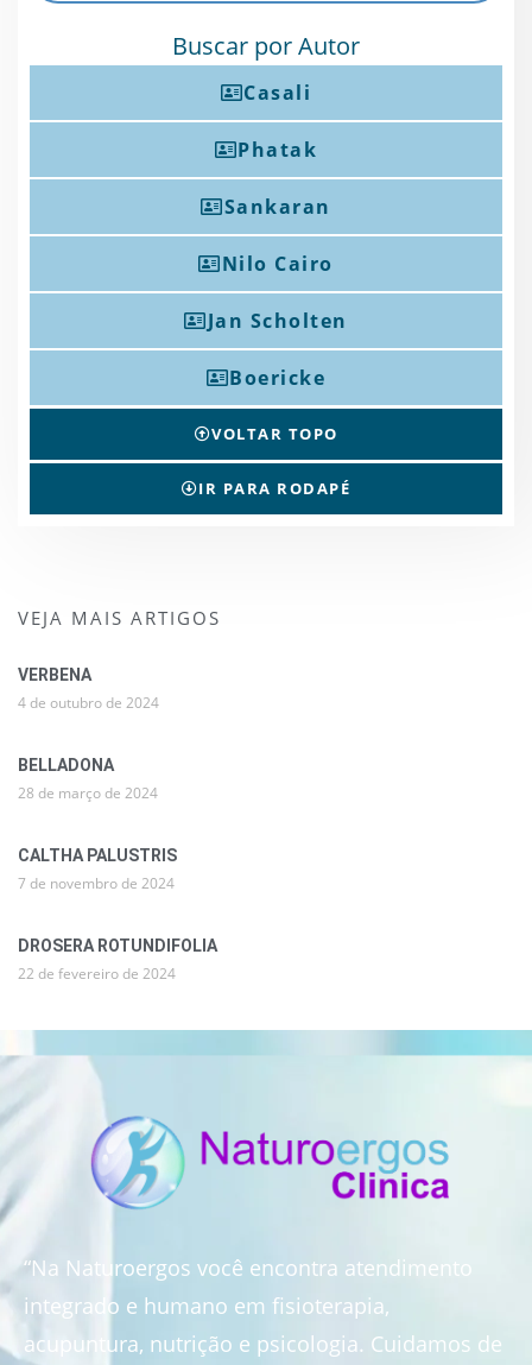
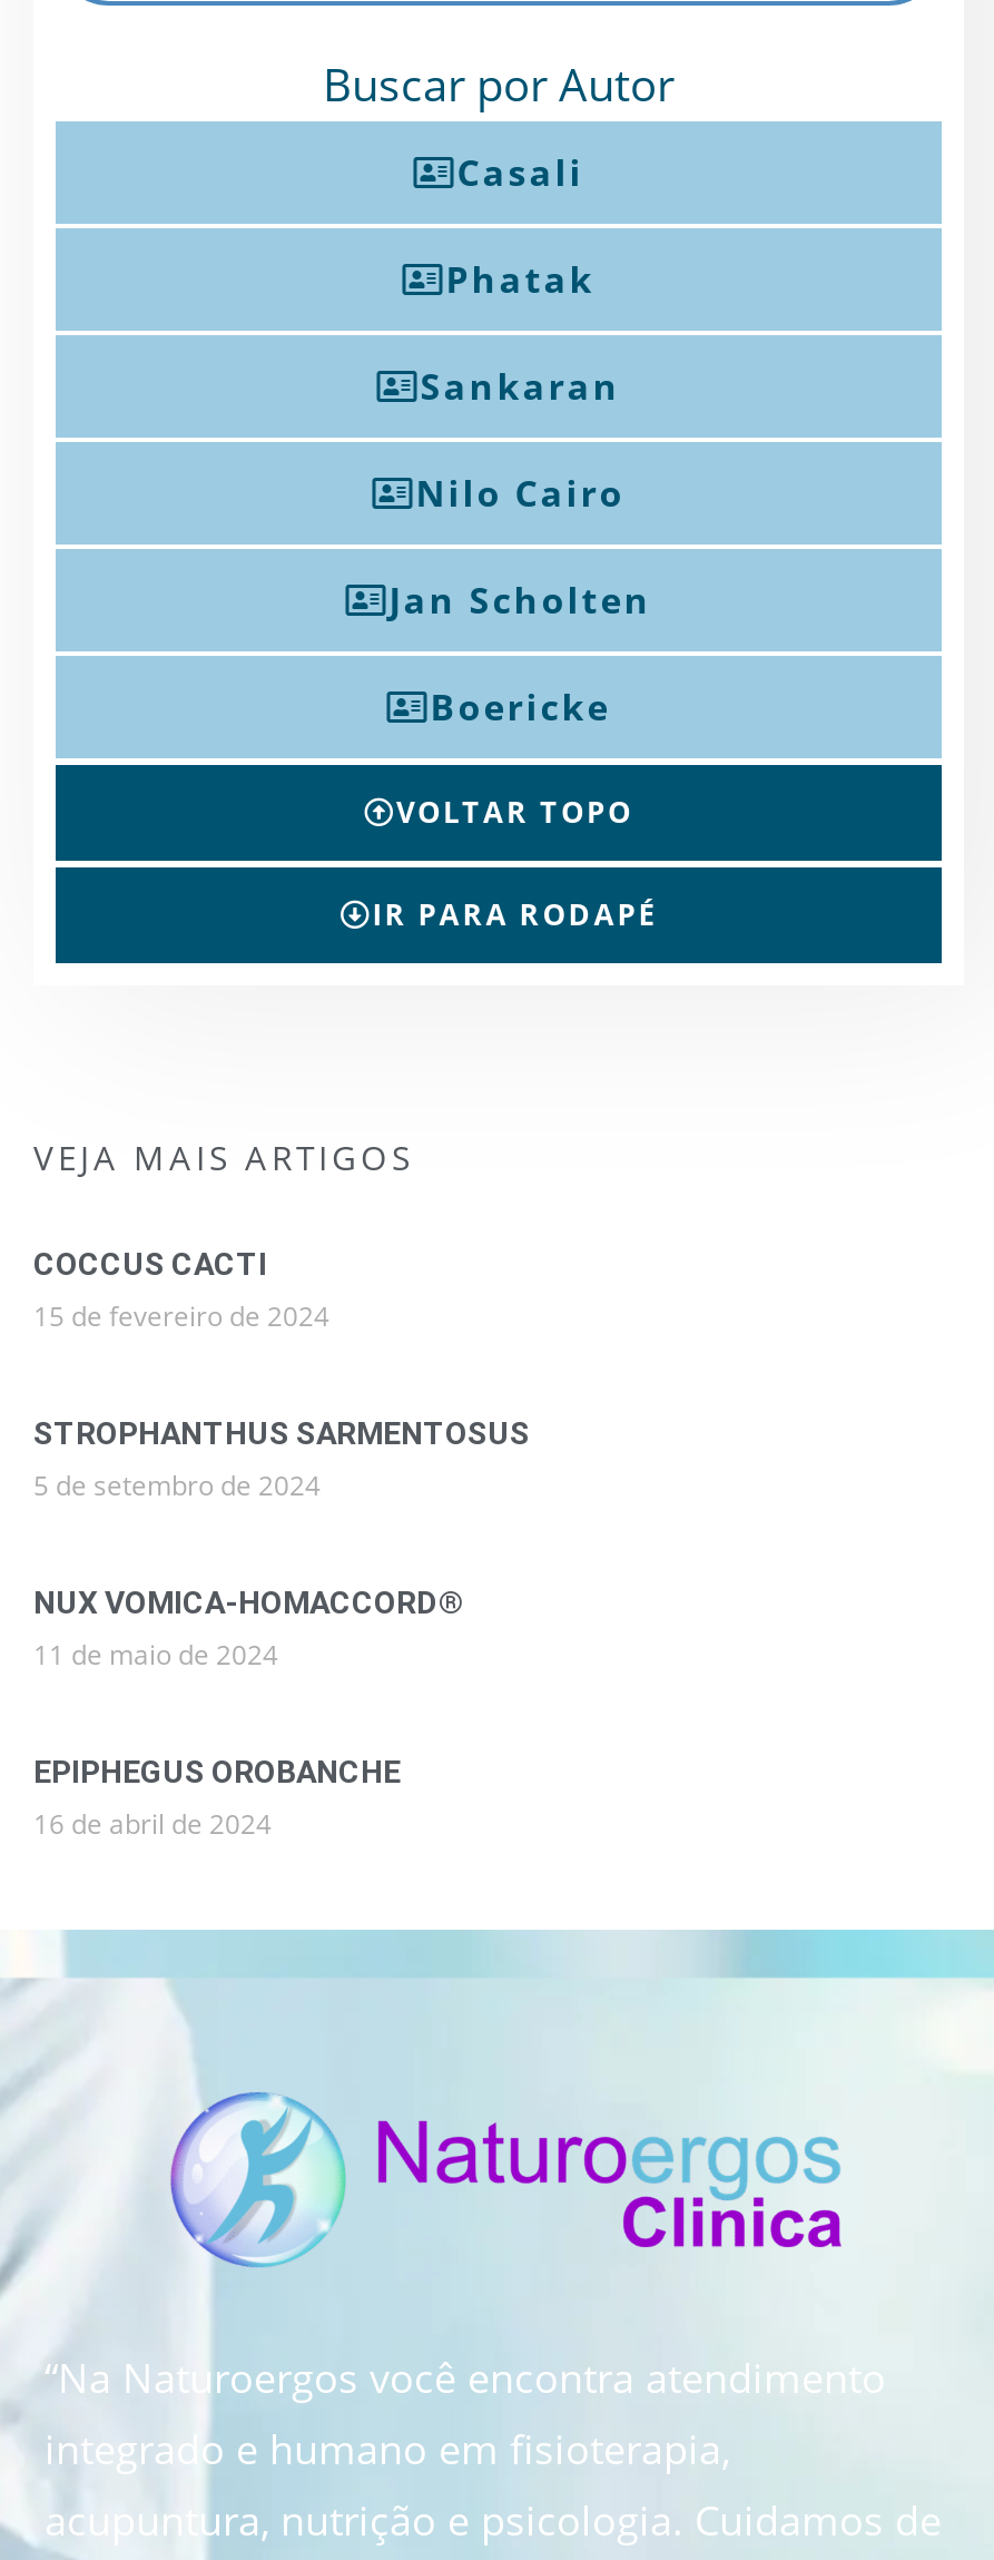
[18,665,159,712] VERBENA | 4 de outubro de 2024 -> [33,1246,329,1336] COCCUS CACTI | 15 de fevereiro de 2024
[18,755,158,803] BELLADONA | 28 de março de 2024 -> [33,1416,530,1505] STROPHANTHUS SARMENTOSUS | 5 de setembro de 2024
[18,845,177,893] CALTHA PALUSTRIS | 7 de novembro de 2024 -> [33,1585,465,1674] NUX VOMICA-HOMACCORD® | 11 de maio de 2024
[18,936,217,983] DROSERA ROTUNDIFOLIA | 22 de fevereiro de 2024 -> [33,1754,401,1843] EPIPHEGUS OROBANCHE | 16 de abril de 2024

